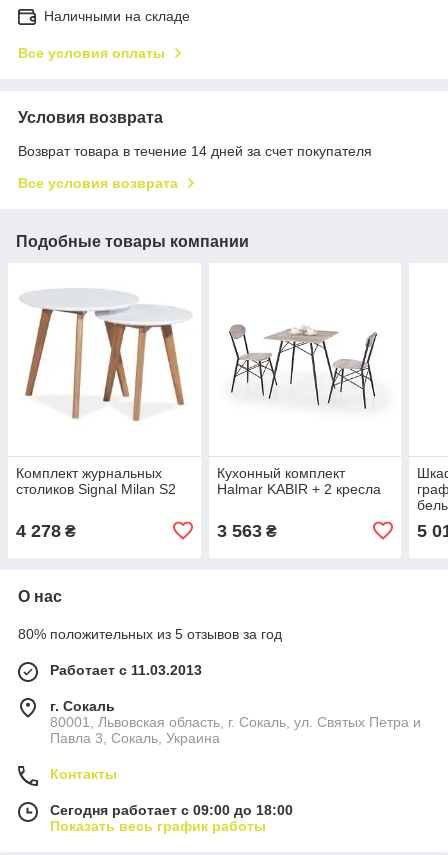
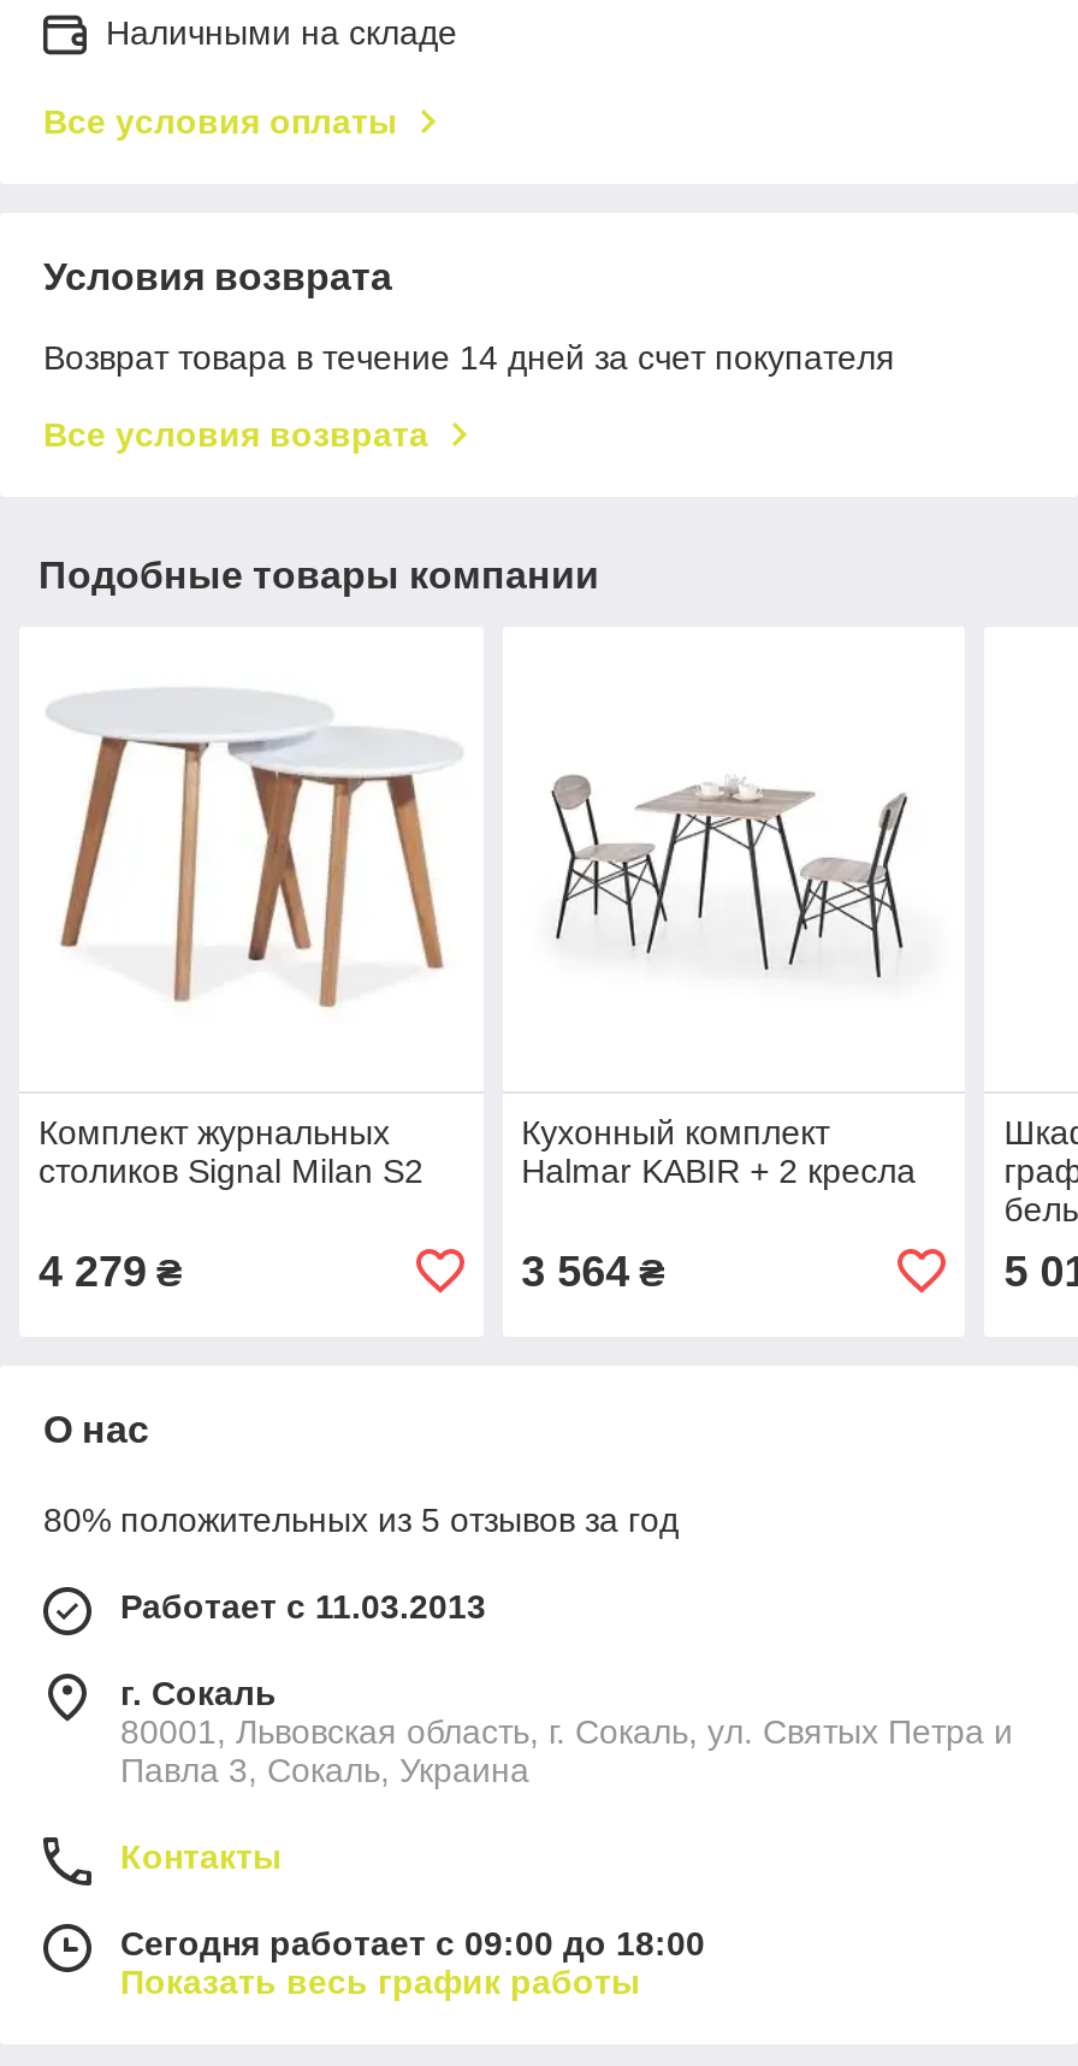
[16,521,76,541] 4 278 ₴ -> [38,1247,183,1295] 4 279 ₴
[217,521,277,541] 3 563 ₴ -> [521,1247,666,1295] 3 564 ₴

